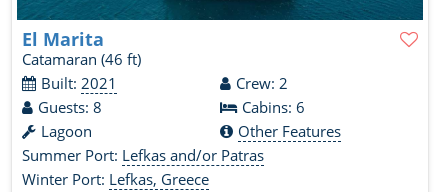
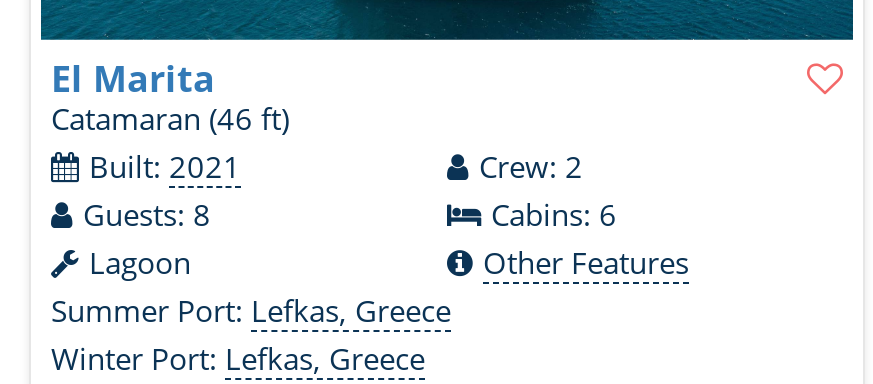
[22,145,264,165] Summer Port: Lefkas and/or Patras -> [51,290,451,330] Summer Port: Lefkas, Greece

